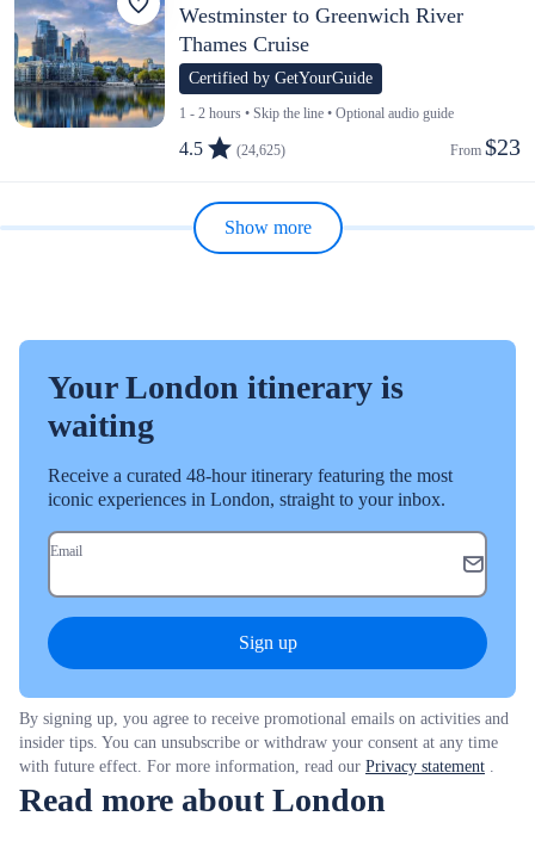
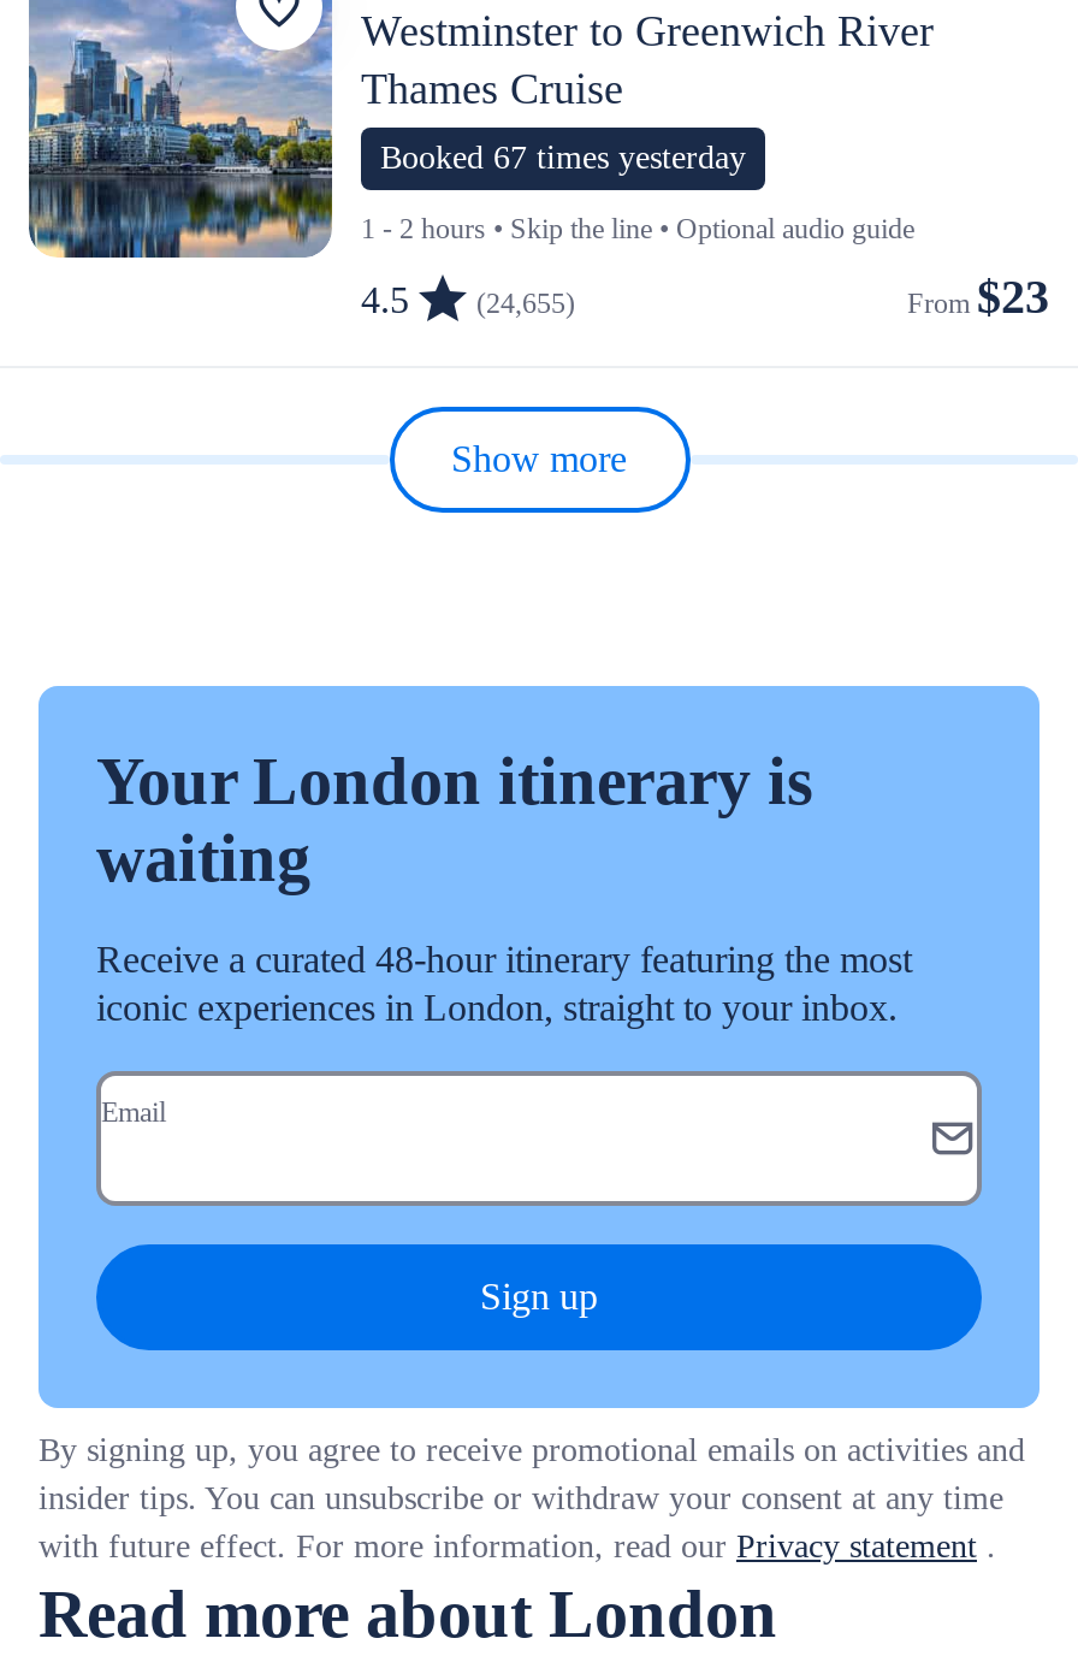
[189,69,373,87] Certified by GetYourGuide -> [380,140,746,176] Booked 67 times yesterday
[179,138,285,159] 4.5 (24,625) -> [361,279,575,320] 4.5 (24,655)

